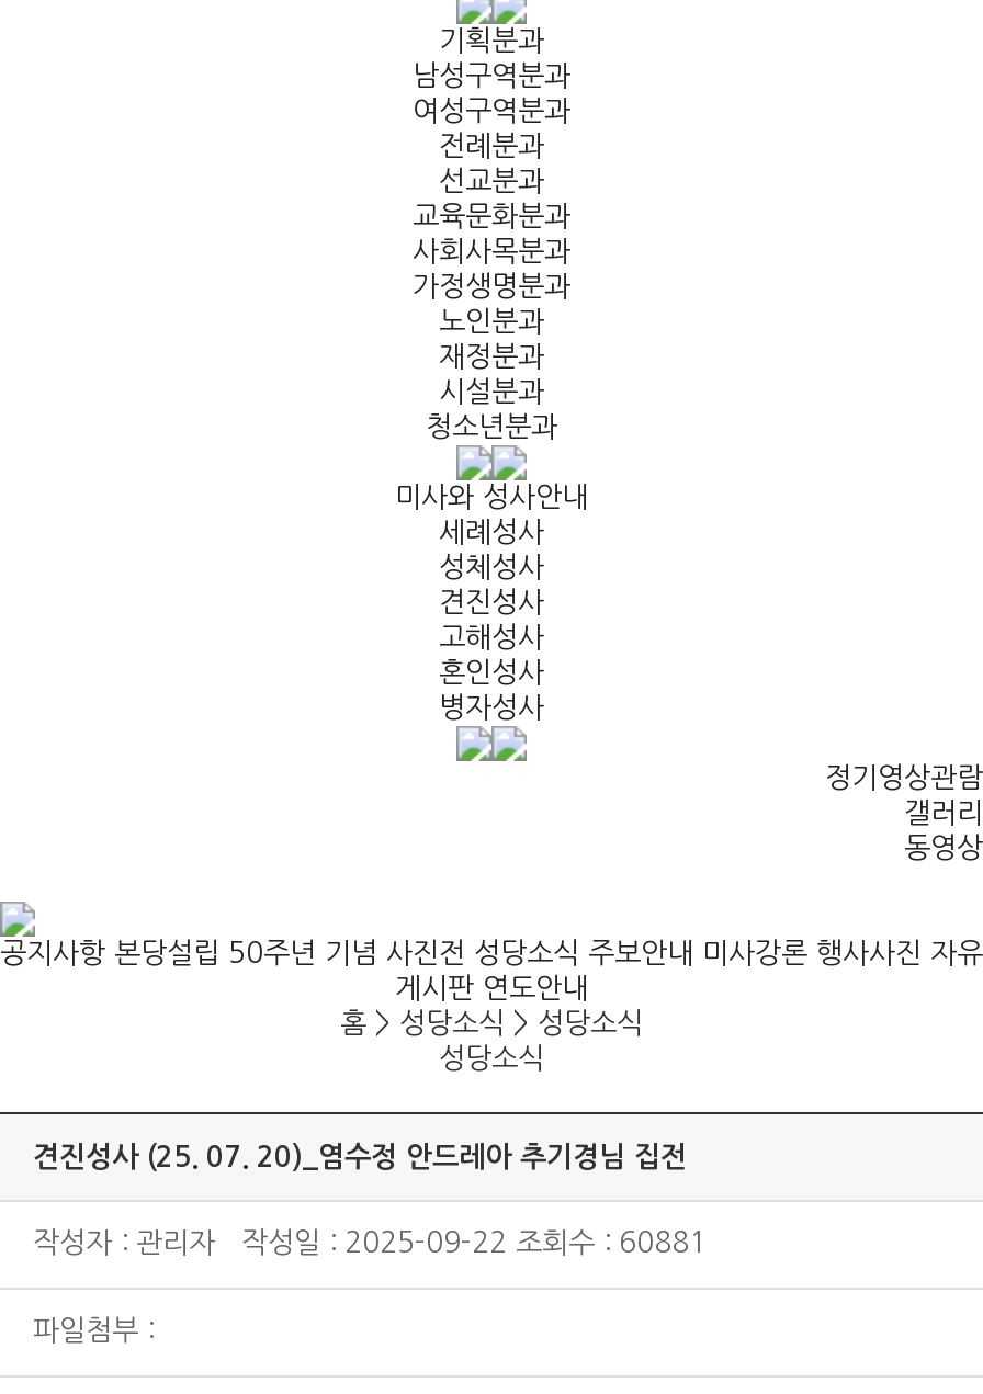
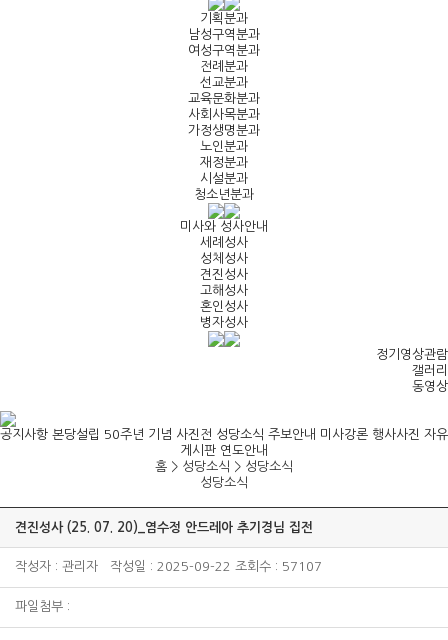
[33,1229,707,1258] 작성자 : 관리자 작성일 : 2025-09-22 조회수 : 60881 -> [15,560,322,573] 작성자 : 관리자 작성일 : 2025-09-22 조회수 : 57107

